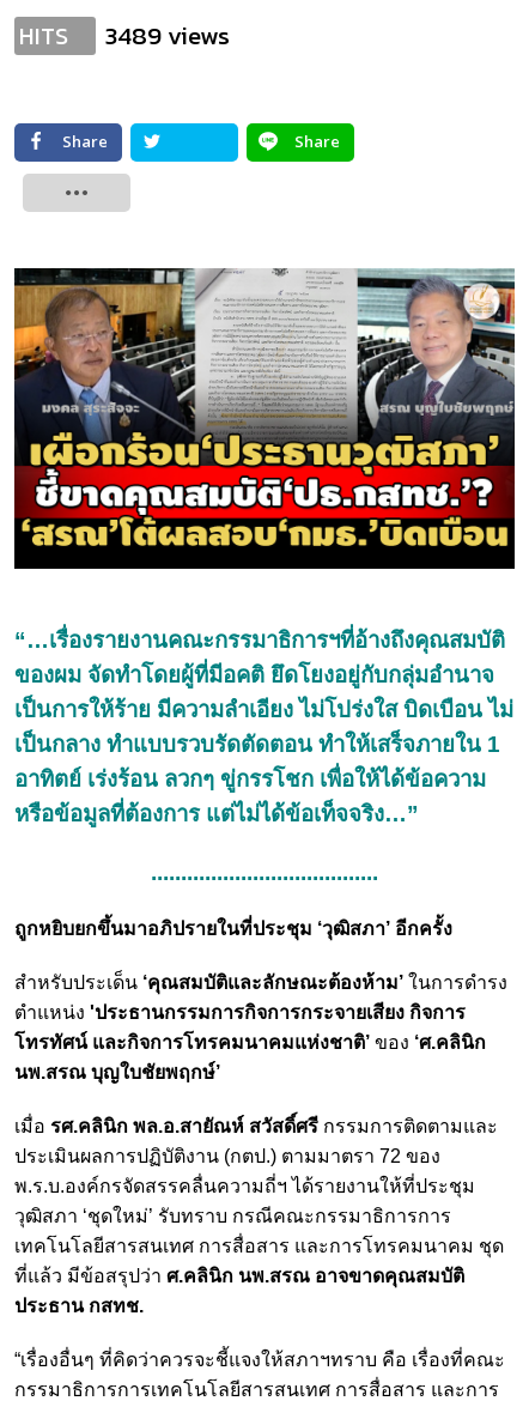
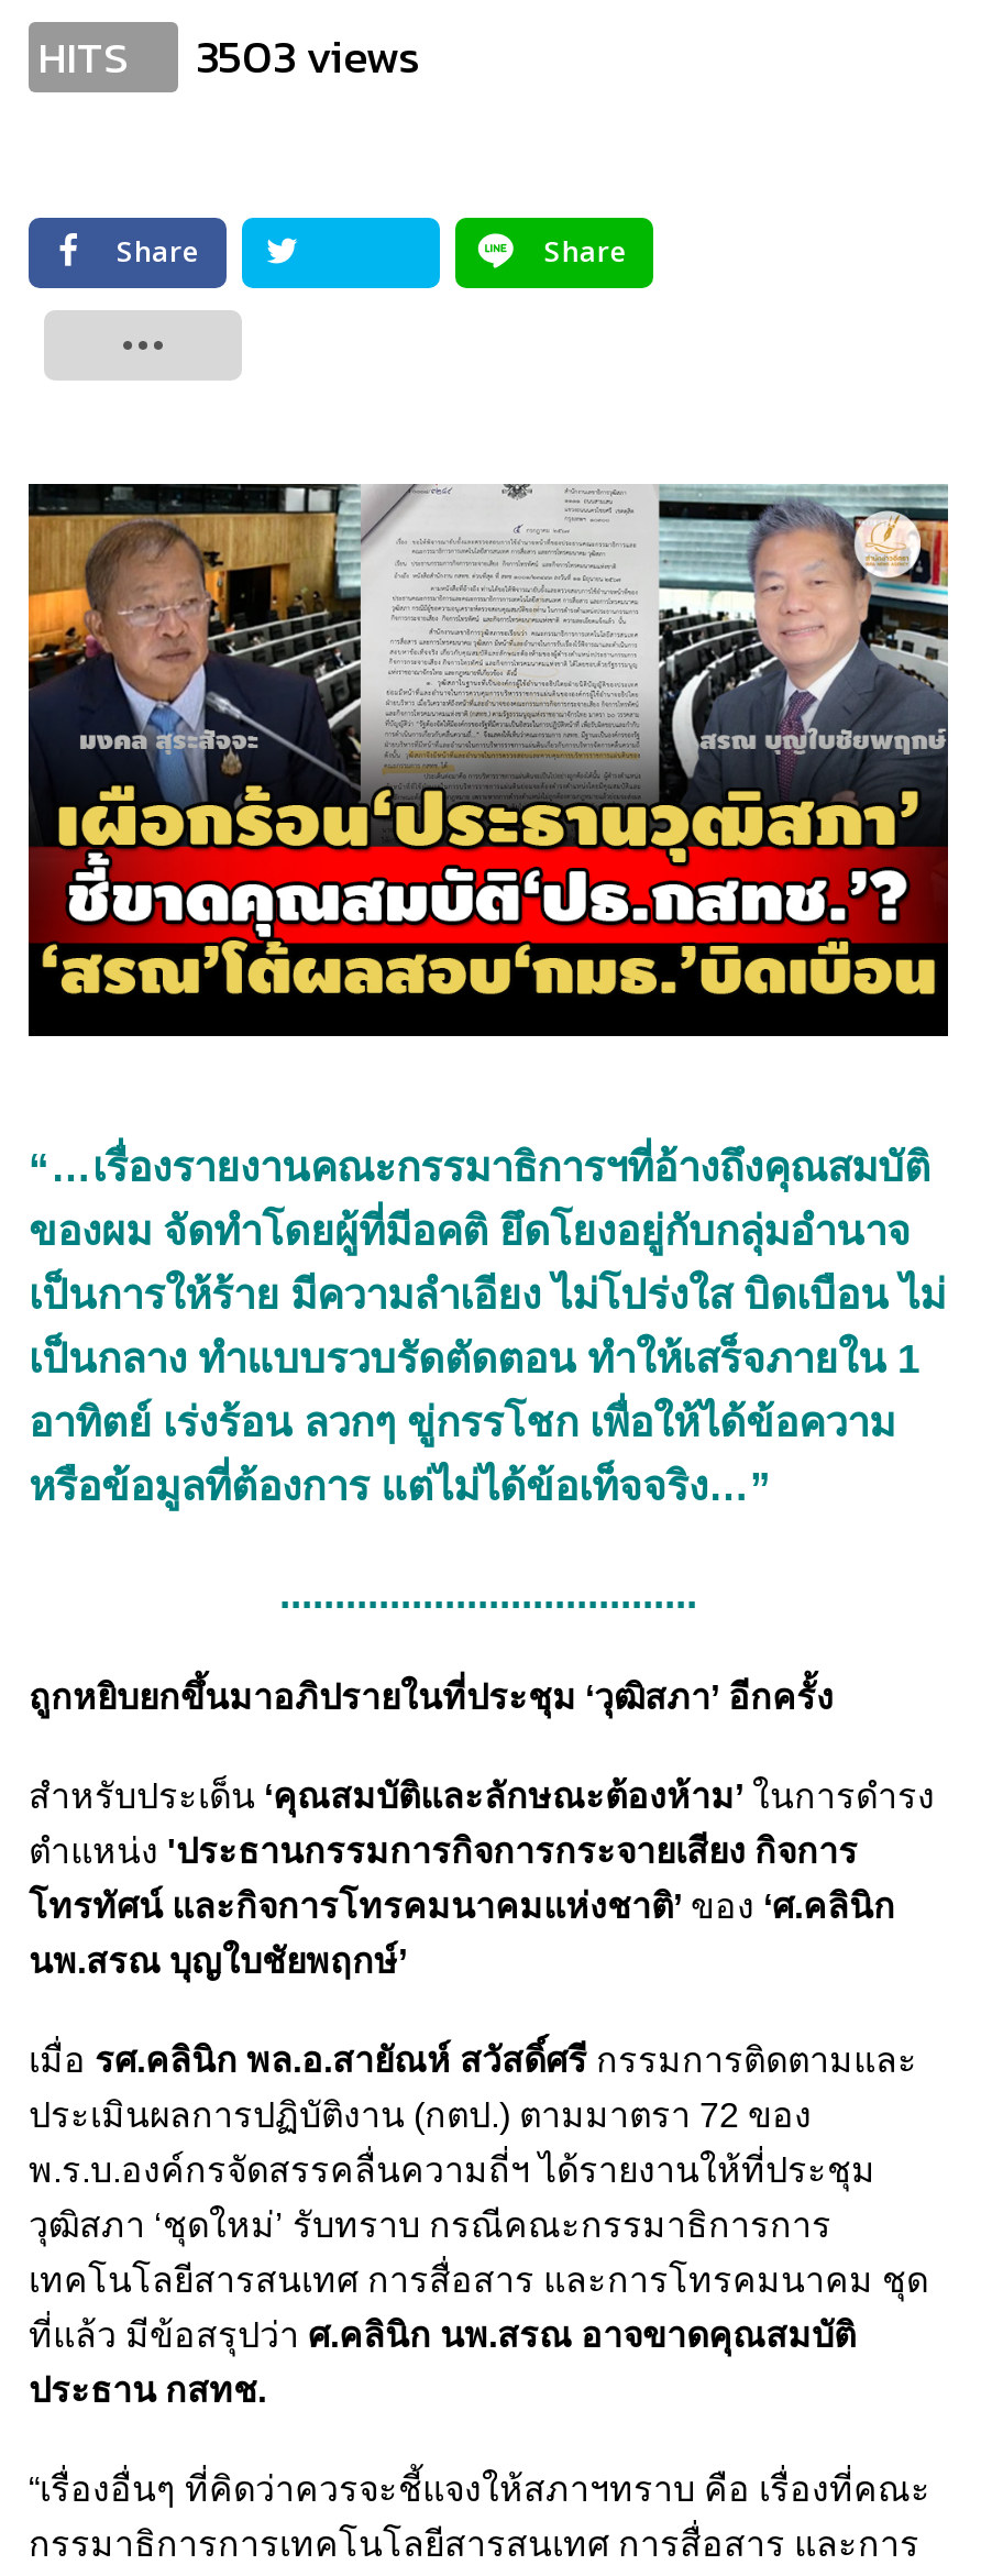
[19,16,230,53] HITS 3489 views -> [37,21,420,89] HITS 3503 views

